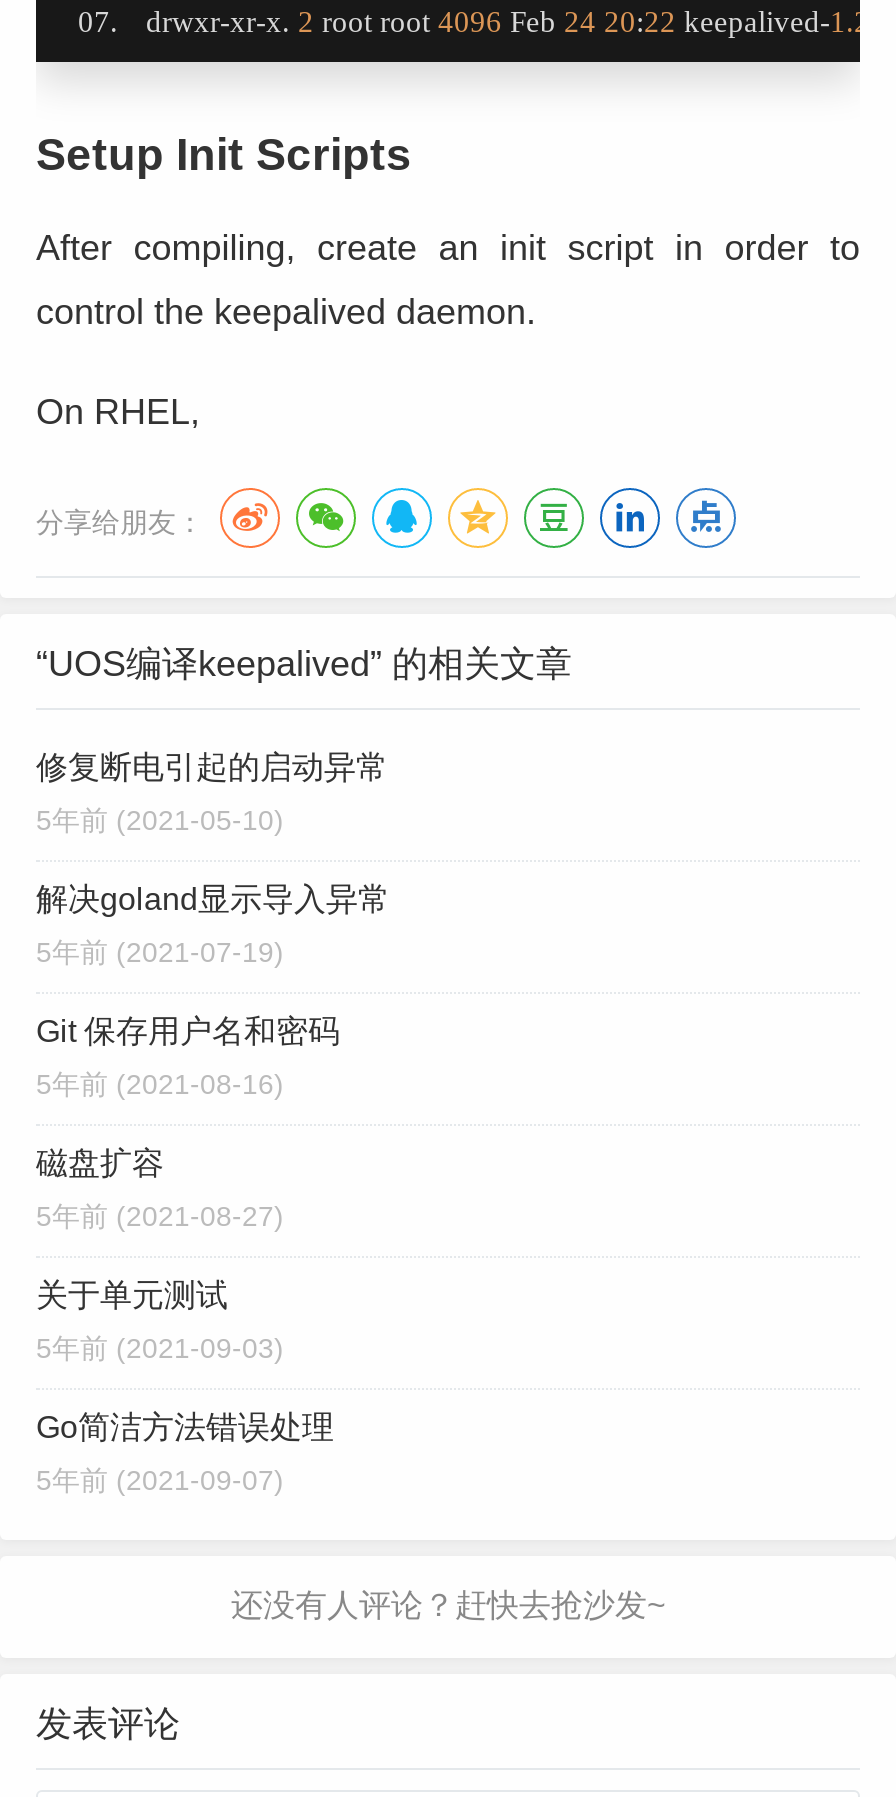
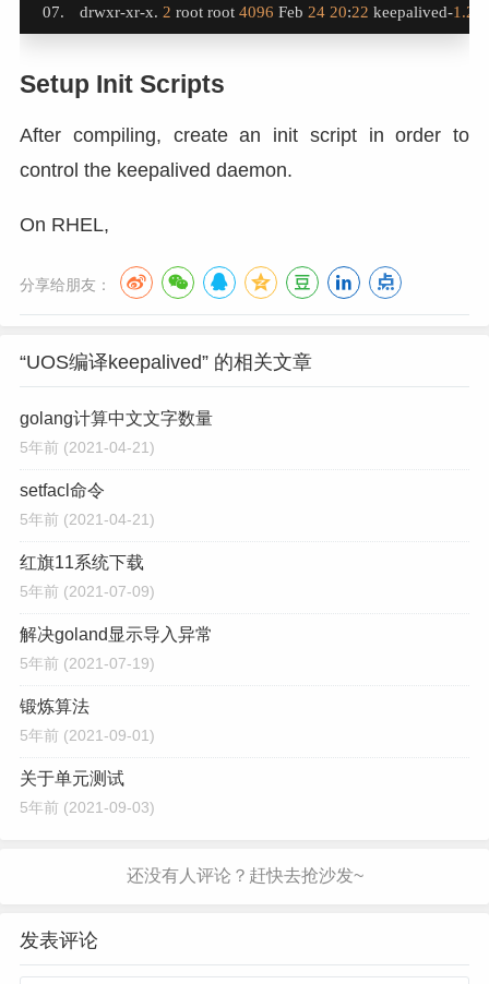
[36,750,388,836] 修复断电引起的启动异常 | 5年前(2021-05-10) -> [20,409,213,600] golang计算中文文字数量 | 5年前(2021-04-21) | setfacl命令 | 5年前(2021-04-21) | 红旗11系统下载 | 5年前(2021-07-09)
moved [36,882,390,968] -> [20,625,213,672]: 解决goland显示导入异常 | 5年前(2021-07-19)
[36,1014,340,1232] Git 保存用户名和密码 | 5年前(2021-08-16) | 磁盘扩容 | 5年前(2021-08-27) -> [20,697,155,744] 锻炼算法 | 5年前(2021-09-01)
moved [36,1278,284,1364] -> [20,769,155,816]: 关于单元测试 | 5年前(2021-09-03)
[36,1410,334,1496] Go简洁方法错误处理 | 5年前(2021-09-07) -> none

